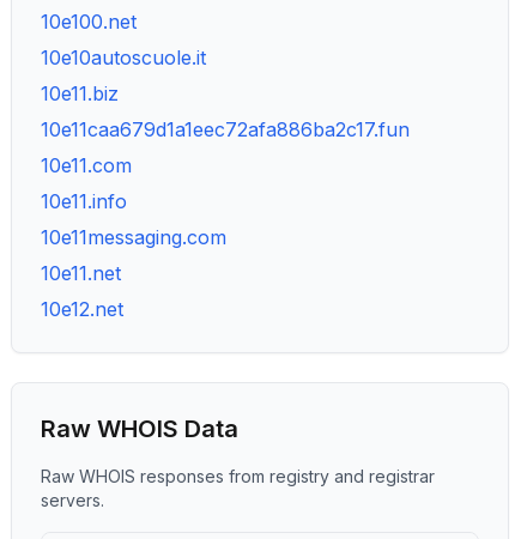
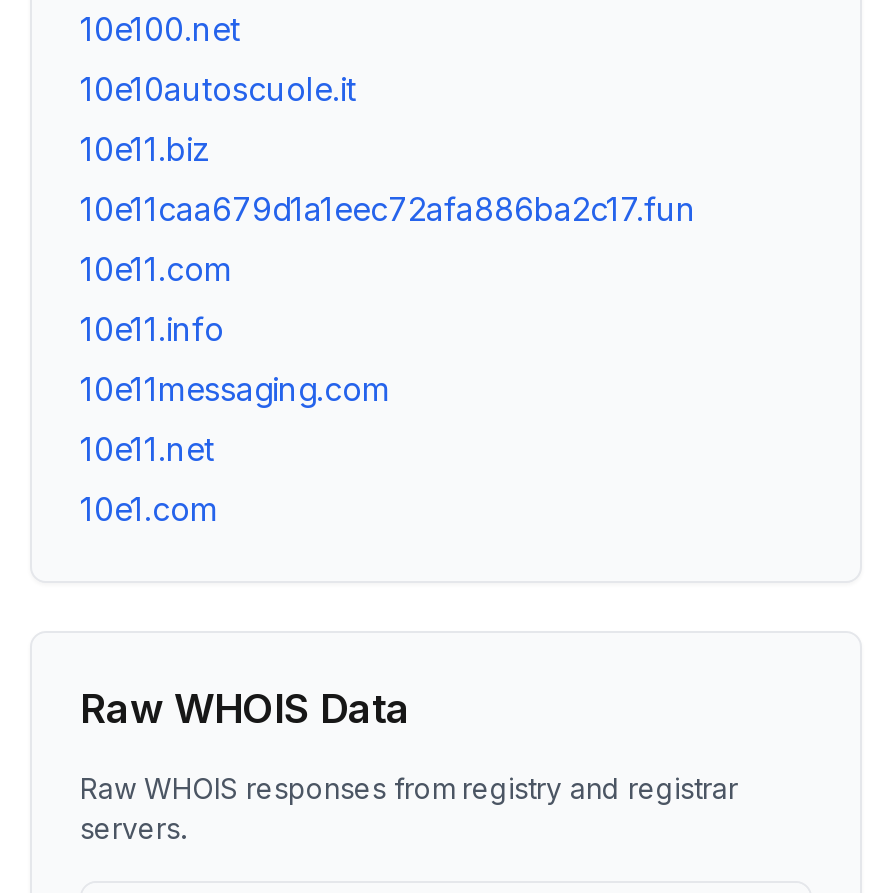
[41,297,123,321] 10e12.net -> [80,489,218,529] 10e1.com

